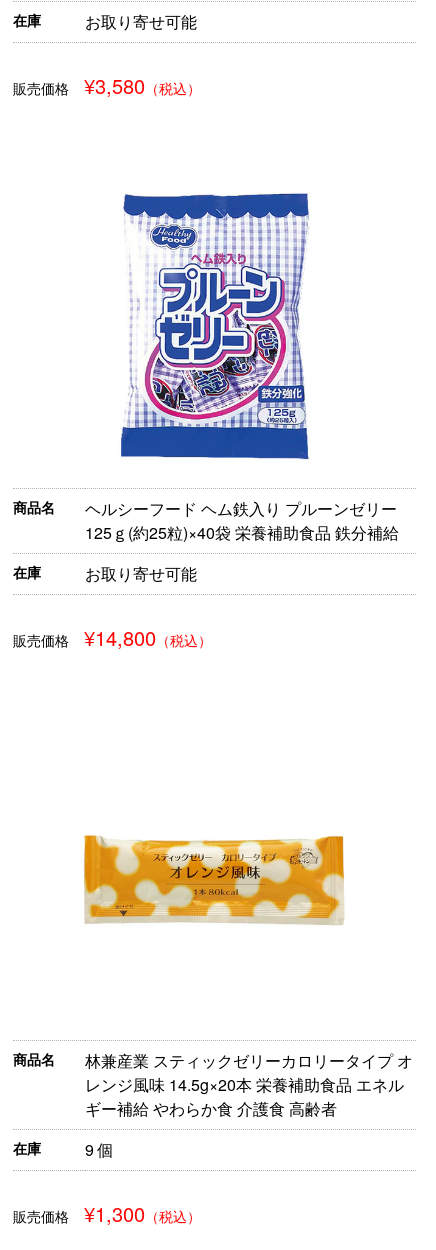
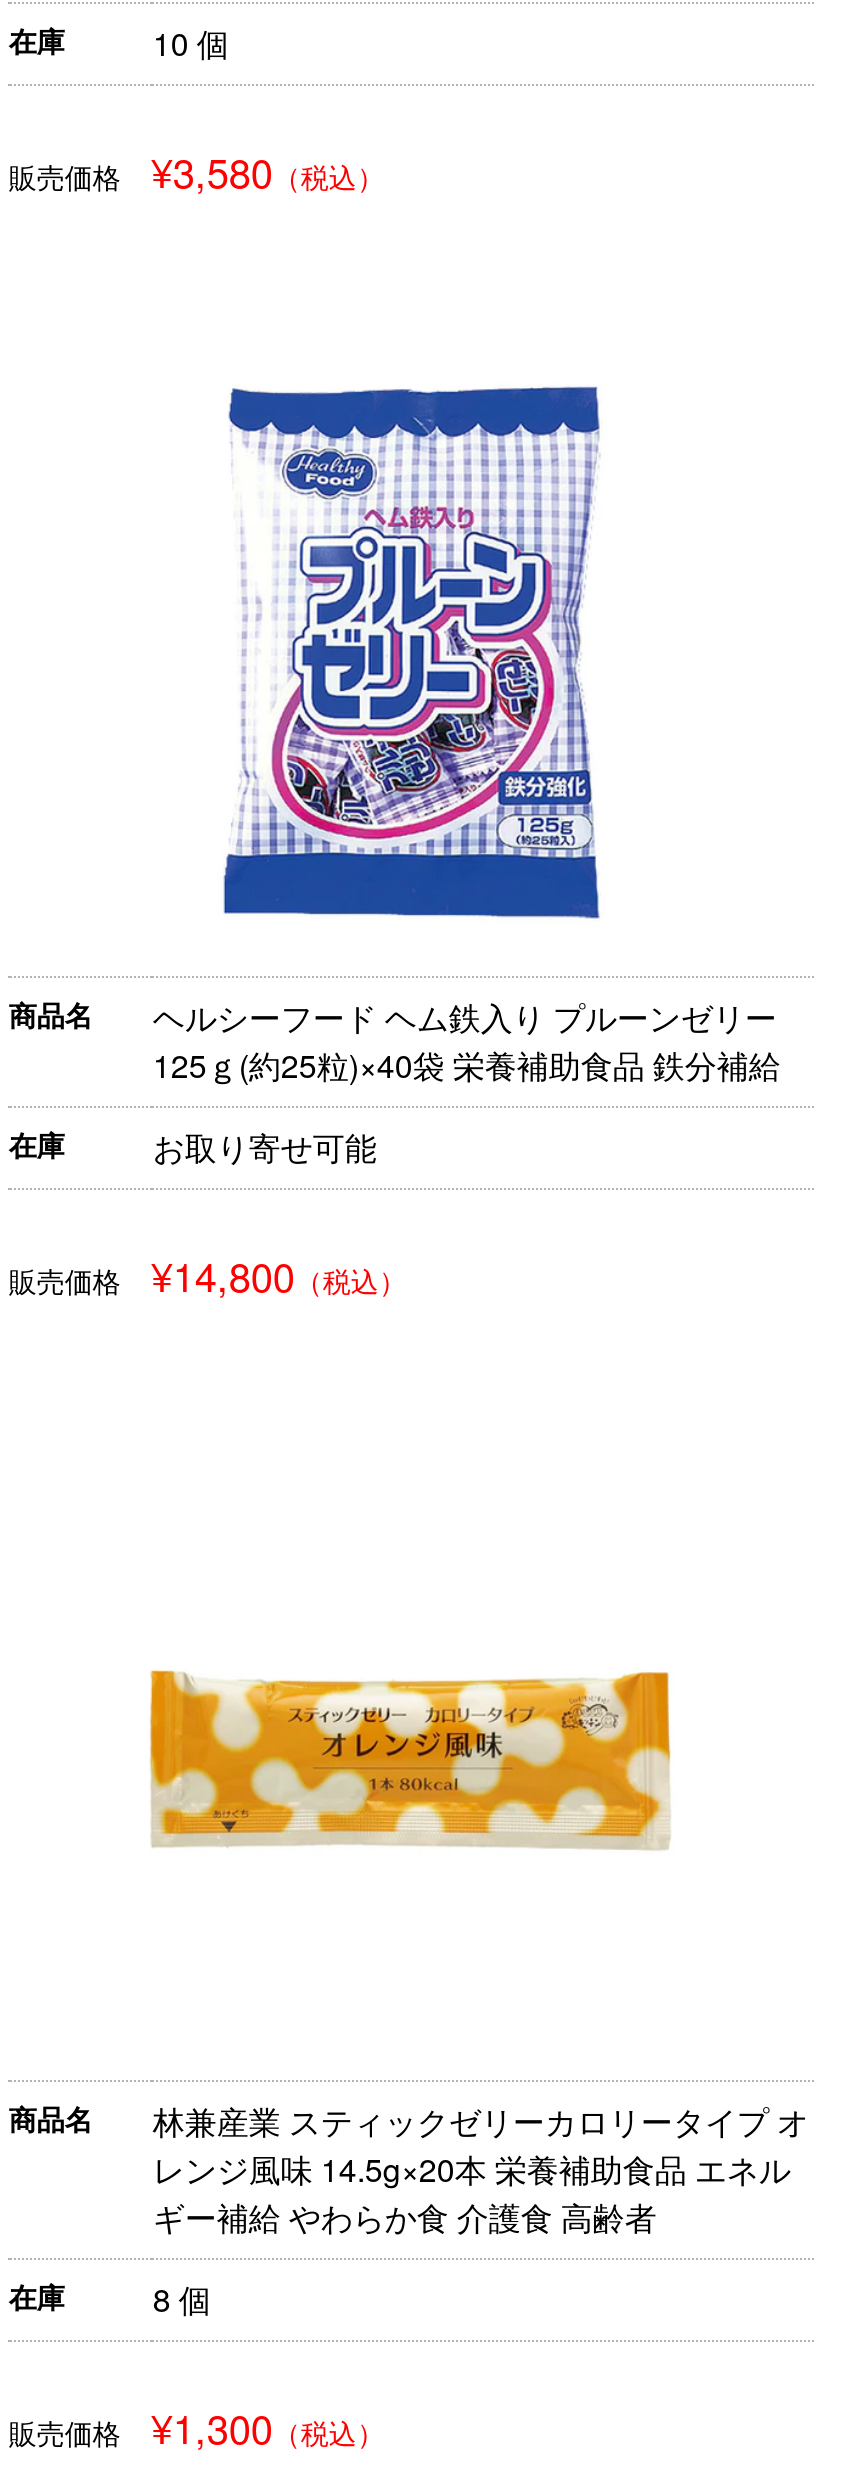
[85,10,197,33] お取り寄せ可能 -> [153,20,229,66] 10 個
[13,1138,114,1161] 在庫 9 個 -> [9,2275,211,2321] 在庫 8 個

